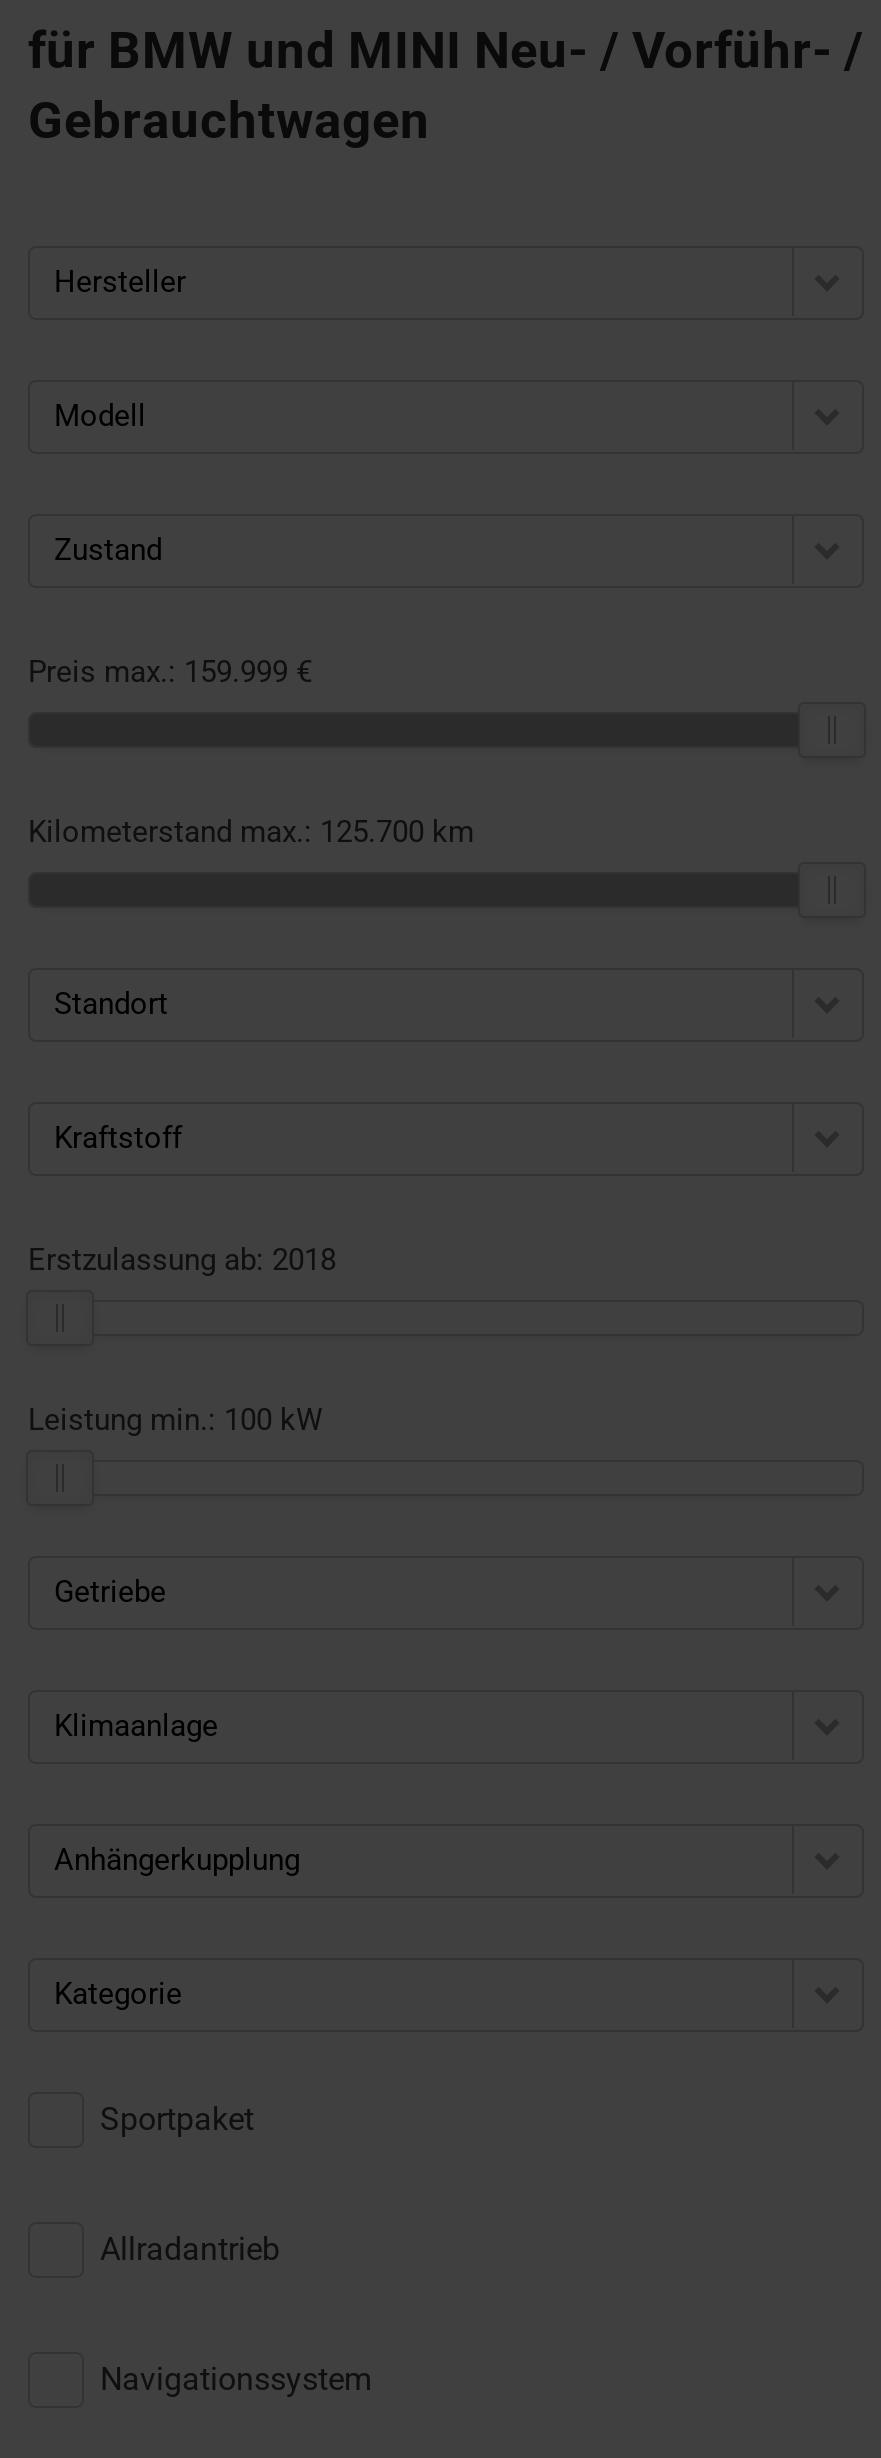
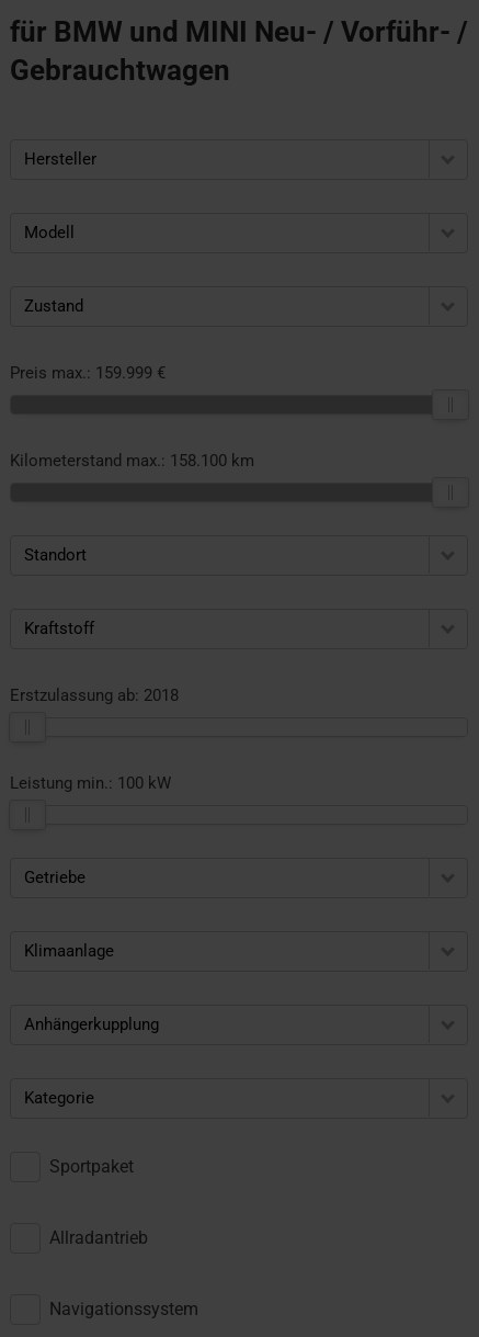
[28,814,474,850] Kilometerstand max.: 125.700 km -> [10,451,254,471] Kilometerstand max.: 158.100 km

